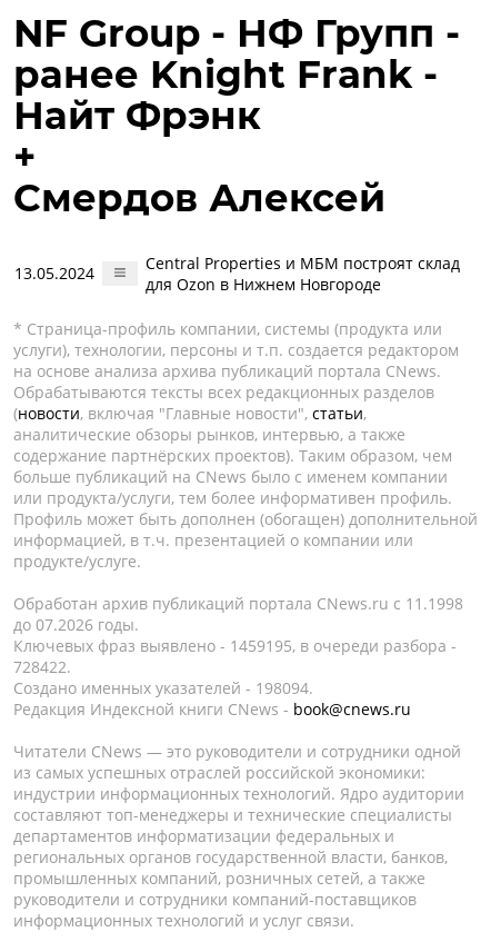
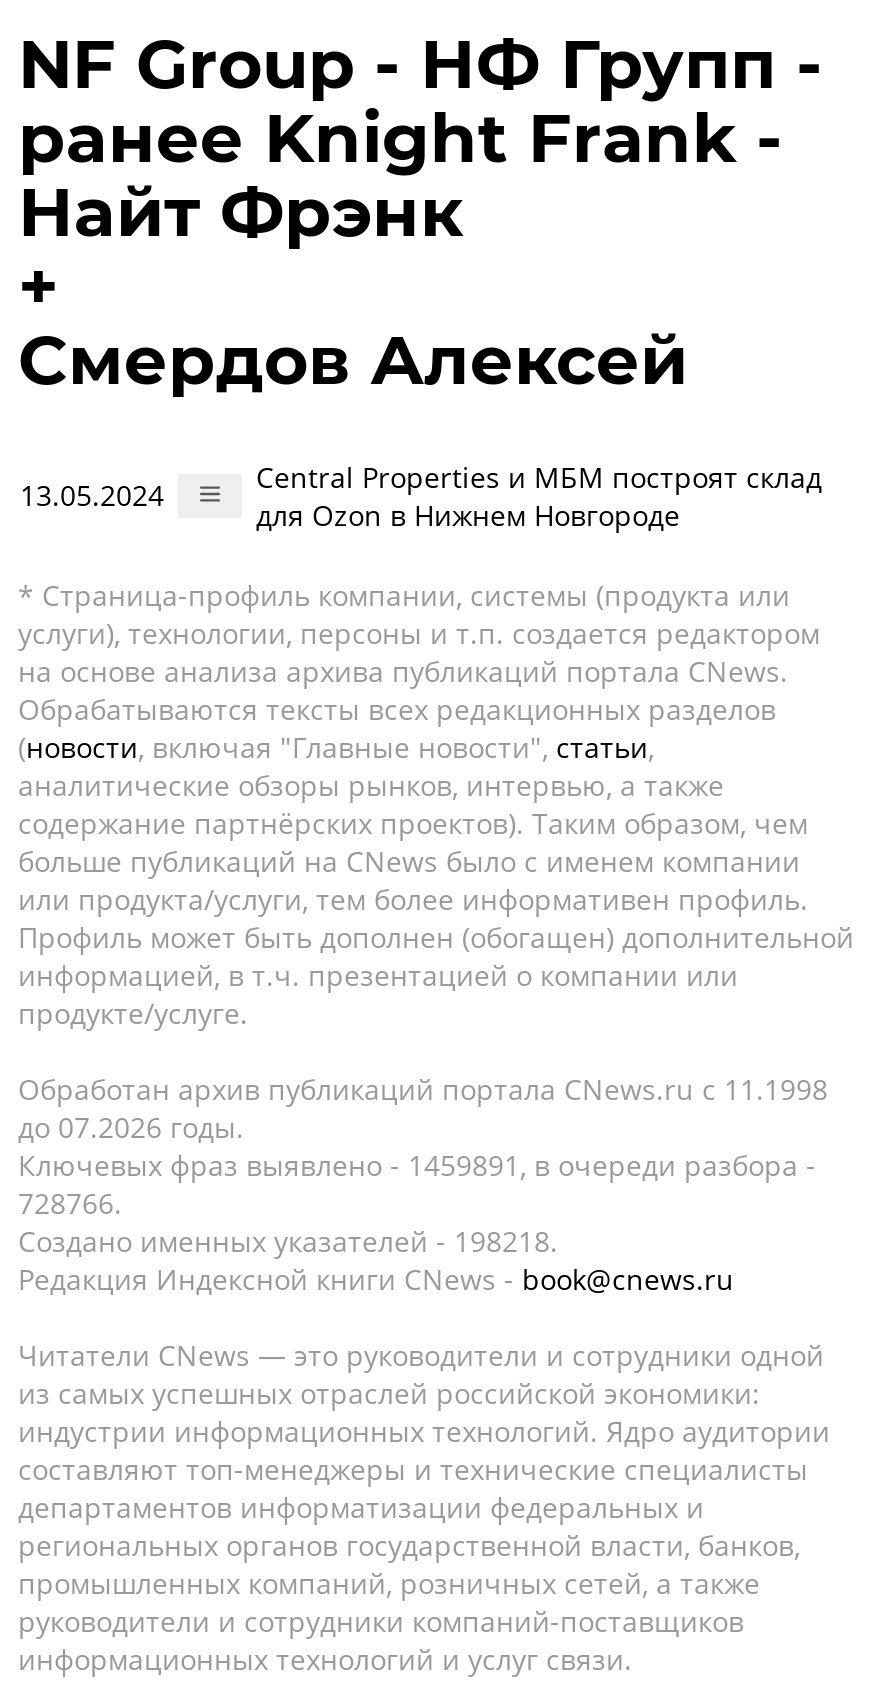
[13,635,457,656] Ключевых фраз выявлено - 1459195, в очереди разбора - -> [18,1146,816,1184] Ключевых фраз выявлено - 1459891, в очереди разбора -
[13,656,71,677] 728422. -> [18,1184,122,1222] 728766.
[13,677,313,698] Создано именных указателей - 198094. -> [18,1222,558,1260] Создано именных указателей - 198218.

